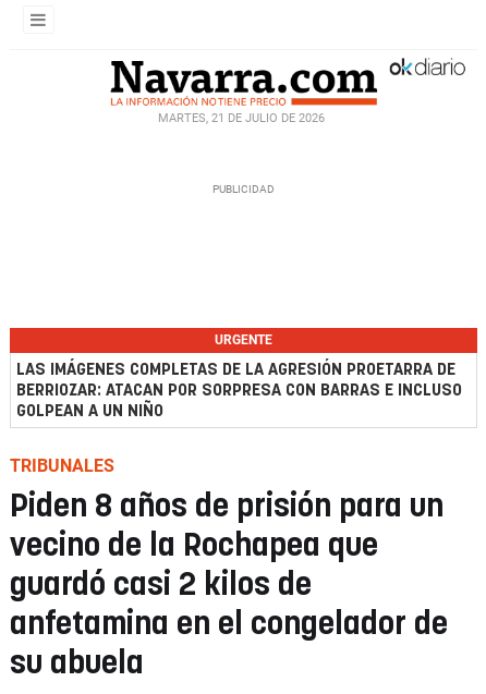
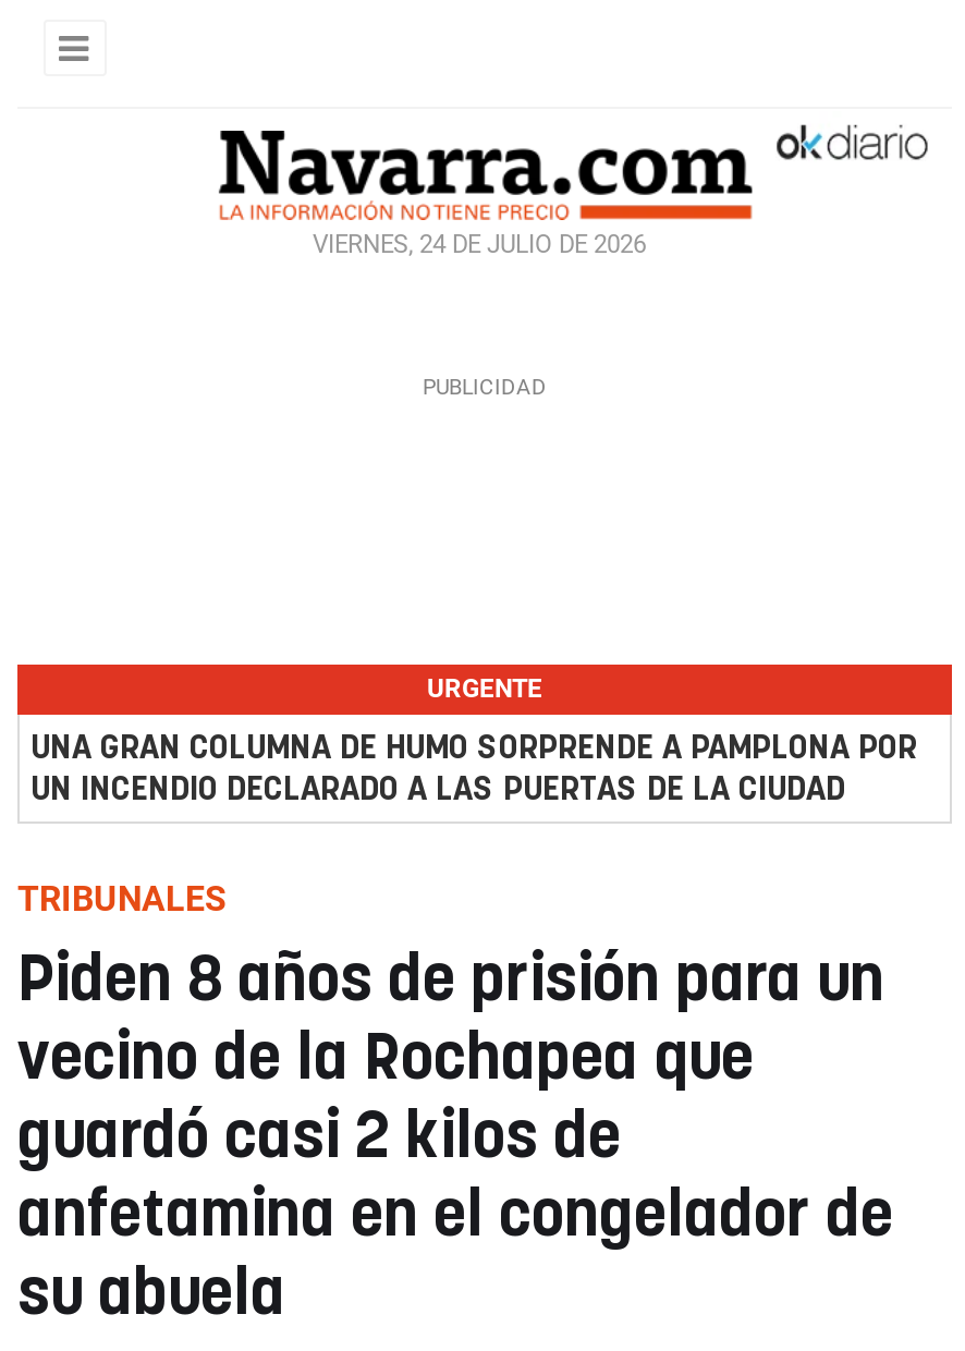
[157,111,324,125] MARTES, 21 DE JULIO DE 2026 -> [313,231,646,259] VIERNES, 24 DE JULIO DE 2026
[16,362,462,419] LAS IMÁGENES COMPLETAS DE LA AGRESIÓN PROETARRA DE | BERRIOZAR: ATACAN POR SORPRESA CON BARRAS E INCLUSO | GOLPEAN A UN NIÑO -> [30,732,917,806] UNA GRAN COLUMNA DE HUMO SORPRENDE A PAMPLONA POR | UN INCENDIO DECLARADO A LAS PUERTAS DE LA CIUDAD

